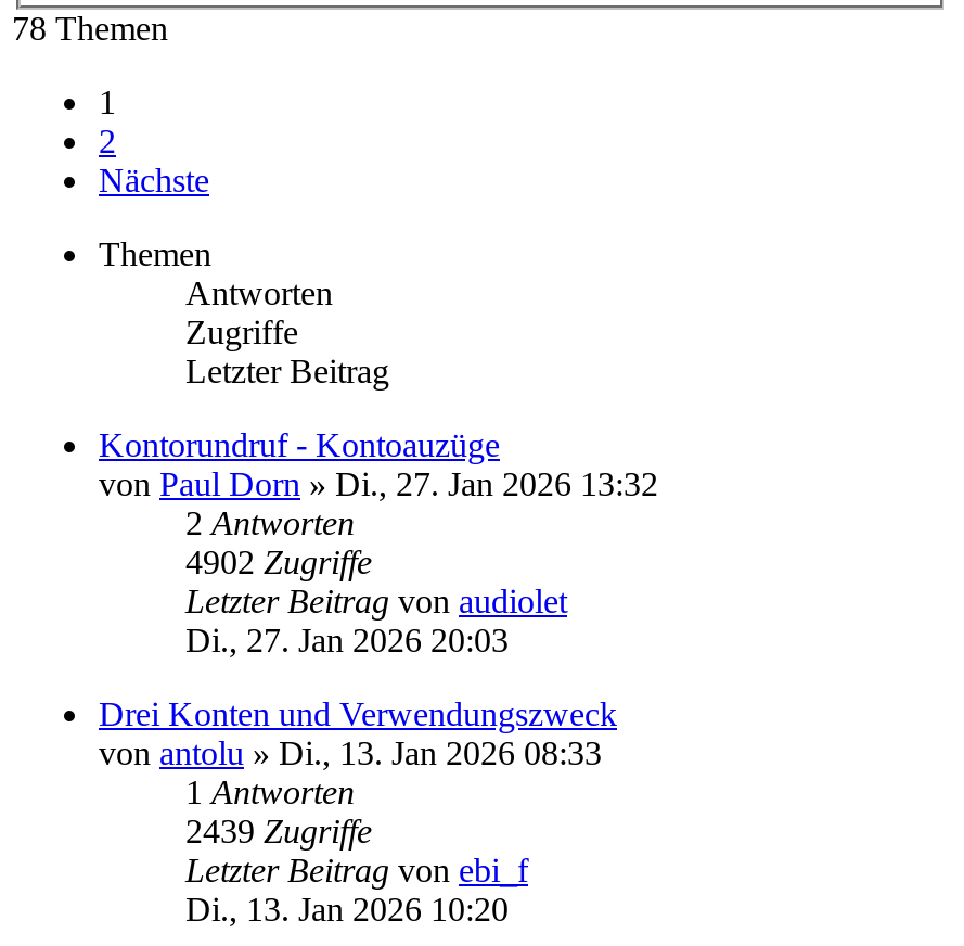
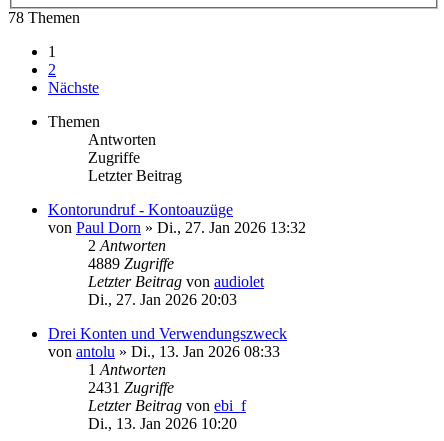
[185,543,372,580] 4902 Zugriffe -> [88,255,174,272] 4889 Zugriffe
[185,812,372,849] 2439 Zugriffe -> [88,379,174,396] 2431 Zugriffe

